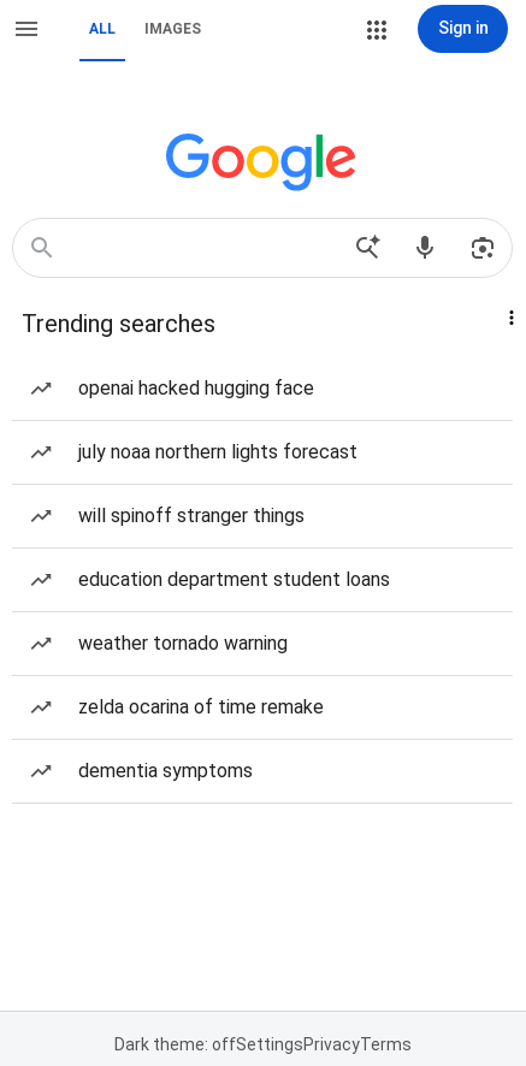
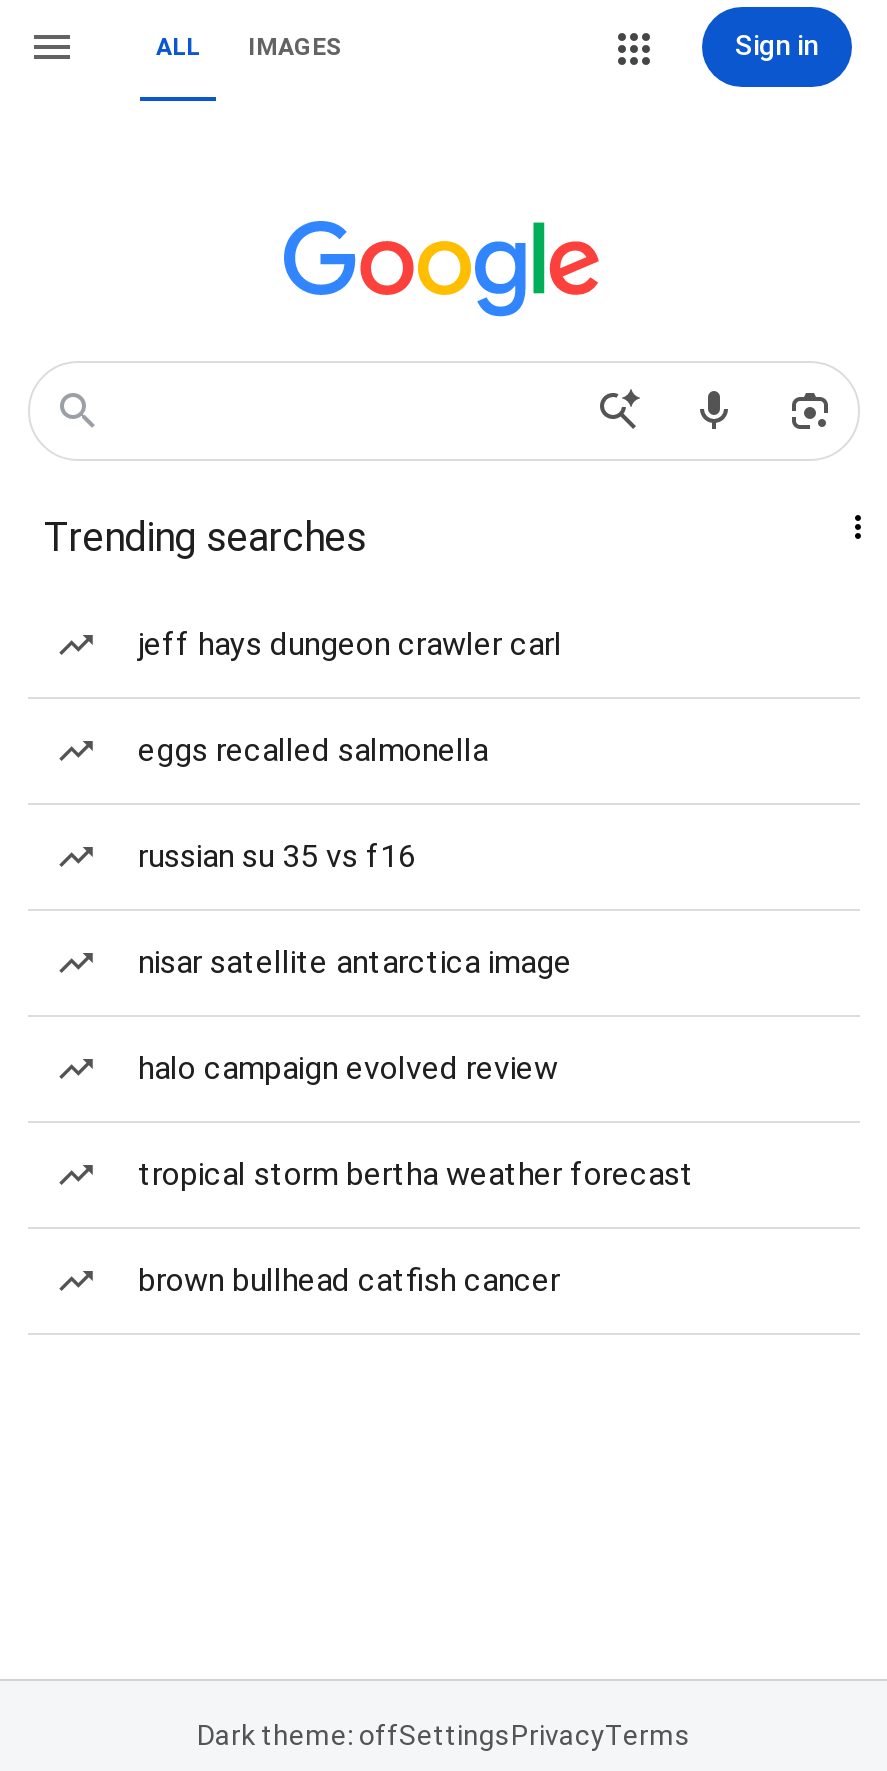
[78,377,314,399] openai hacked hugging face -> [138,625,562,663] jeff hays dungeon crawler carl
[78,440,357,463] july noaa northern lights forecast -> [138,731,488,769] eggs recalled salmonella
[78,504,305,527] will spinoff stranger things -> [138,837,416,875] russian su 35 vs f16
[78,568,390,591] education department student loans -> [138,943,572,981] nisar satellite antarctica image
[78,632,288,655] weather tornado warning -> [138,1049,558,1087] halo campaign evolved review
[78,695,324,718] zelda ocarina of time remake -> [138,1155,694,1193] tropical storm bertha weather forecast
[78,759,253,782] dementia symptoms -> [138,1261,560,1299] brown bullhead catfish cancer

